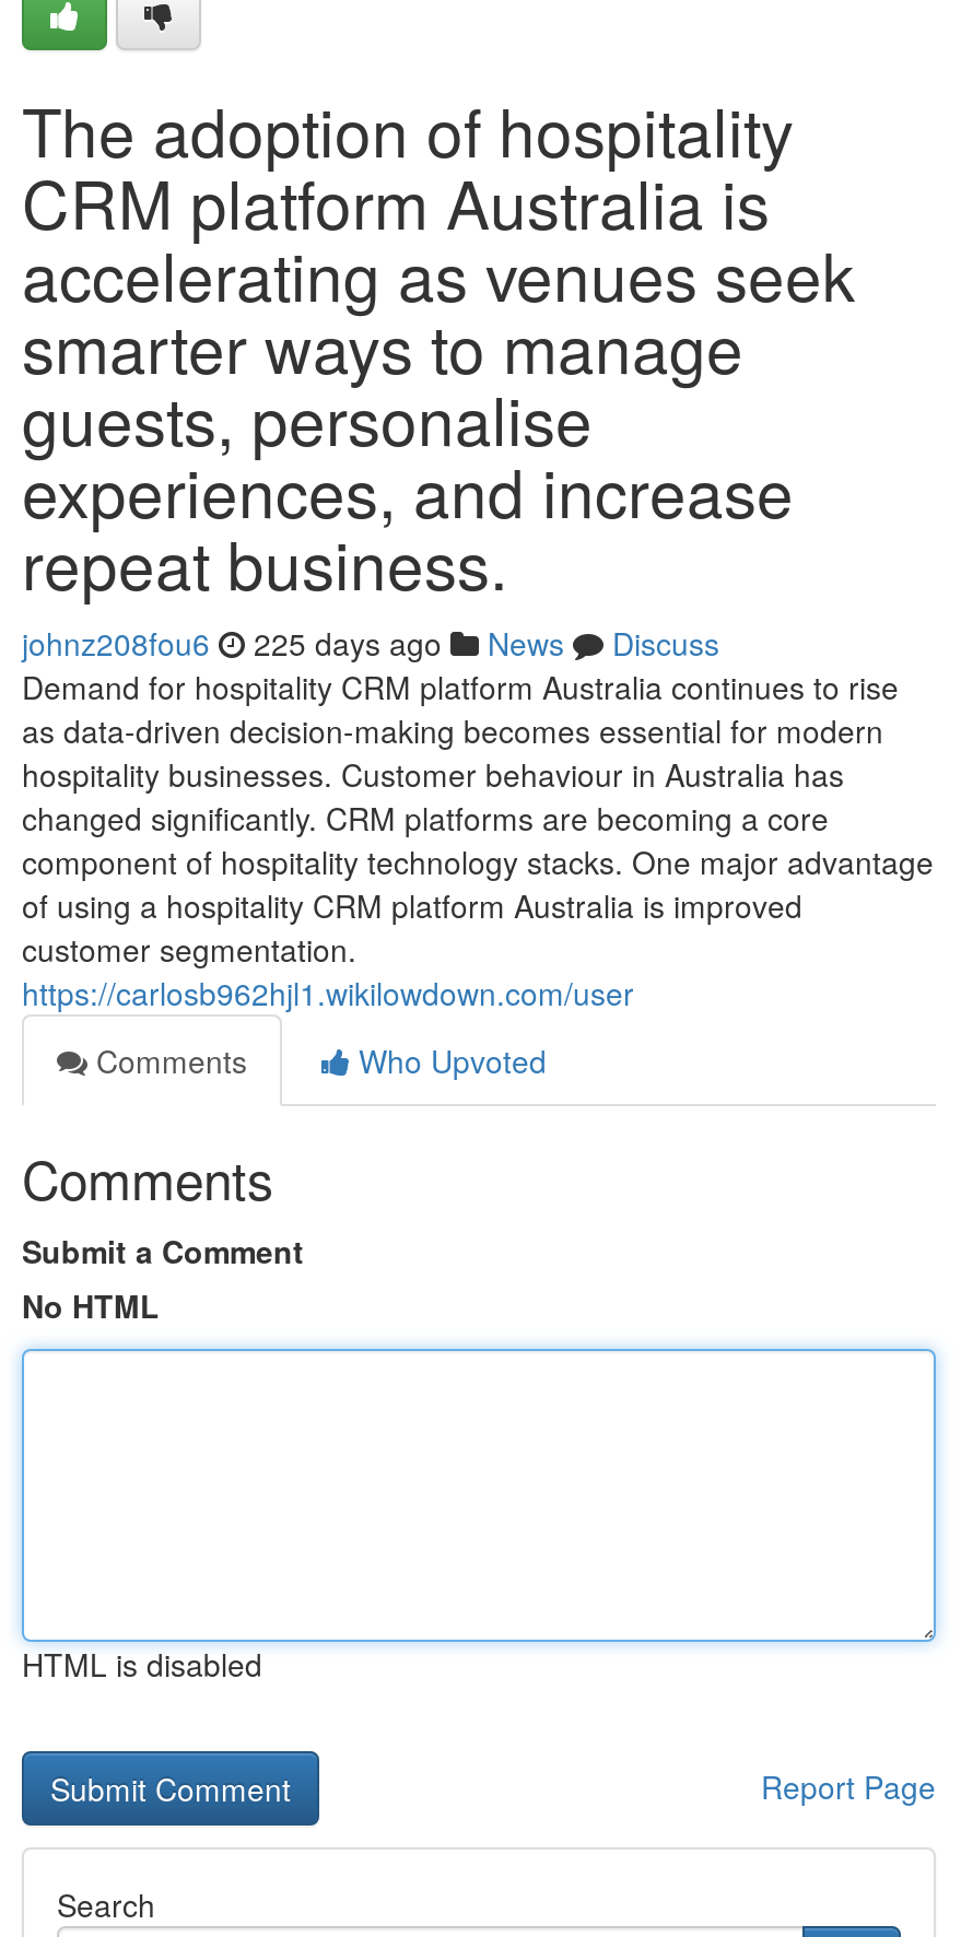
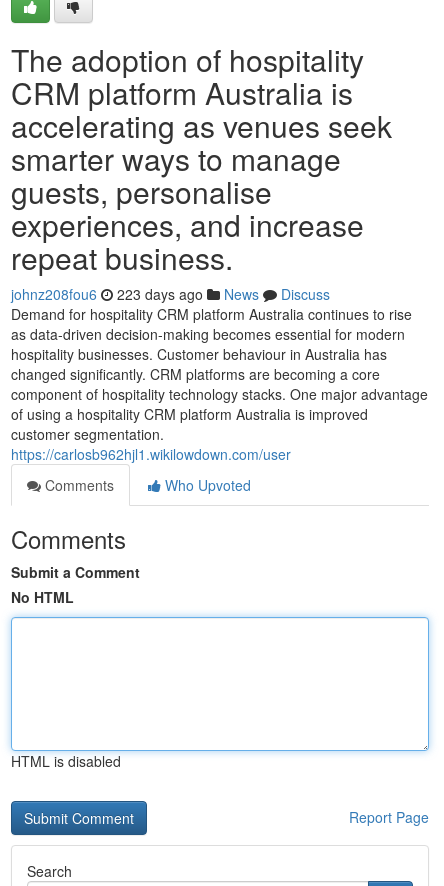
[22,621,719,665] johnz208fou6 225 days ago News Discuss -> [11,284,330,304] johnz208fou6 223 days ago News Discuss

